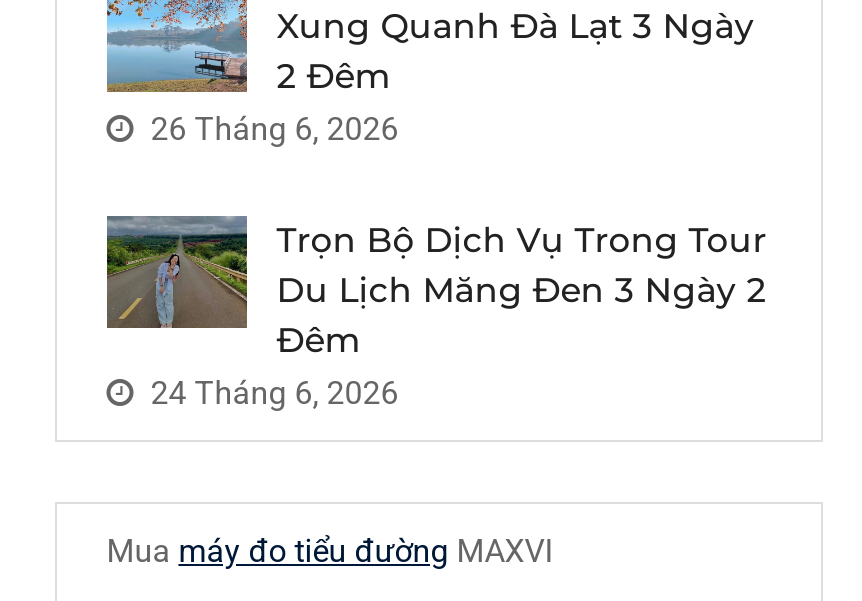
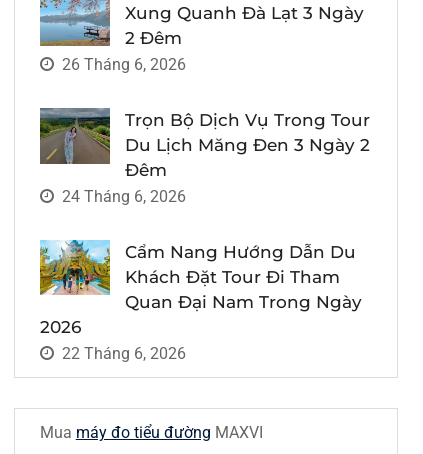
none -> [39,239,362,363] [image] | Cẩm Nang Hướng Dẫn Du | Khách Đặt Tour Đi Tham | Quan Đại Nam Trong Ngày | 2026 | 22 Tháng 6, 2026

